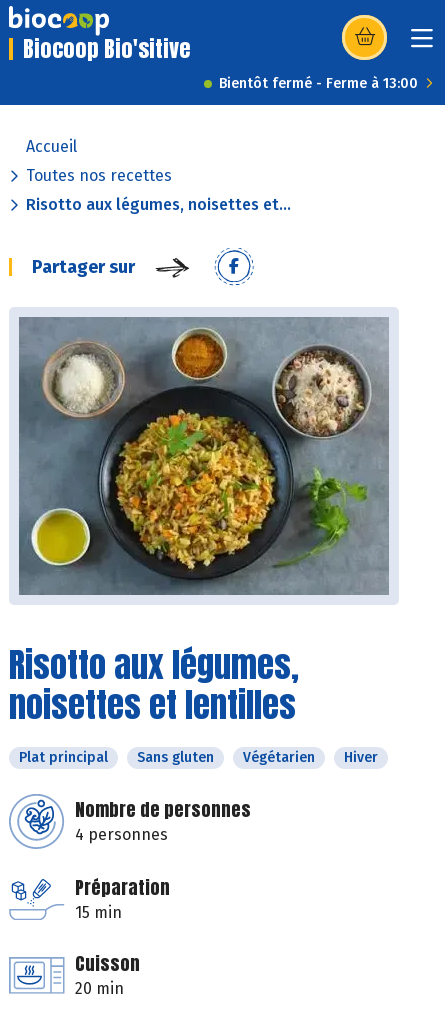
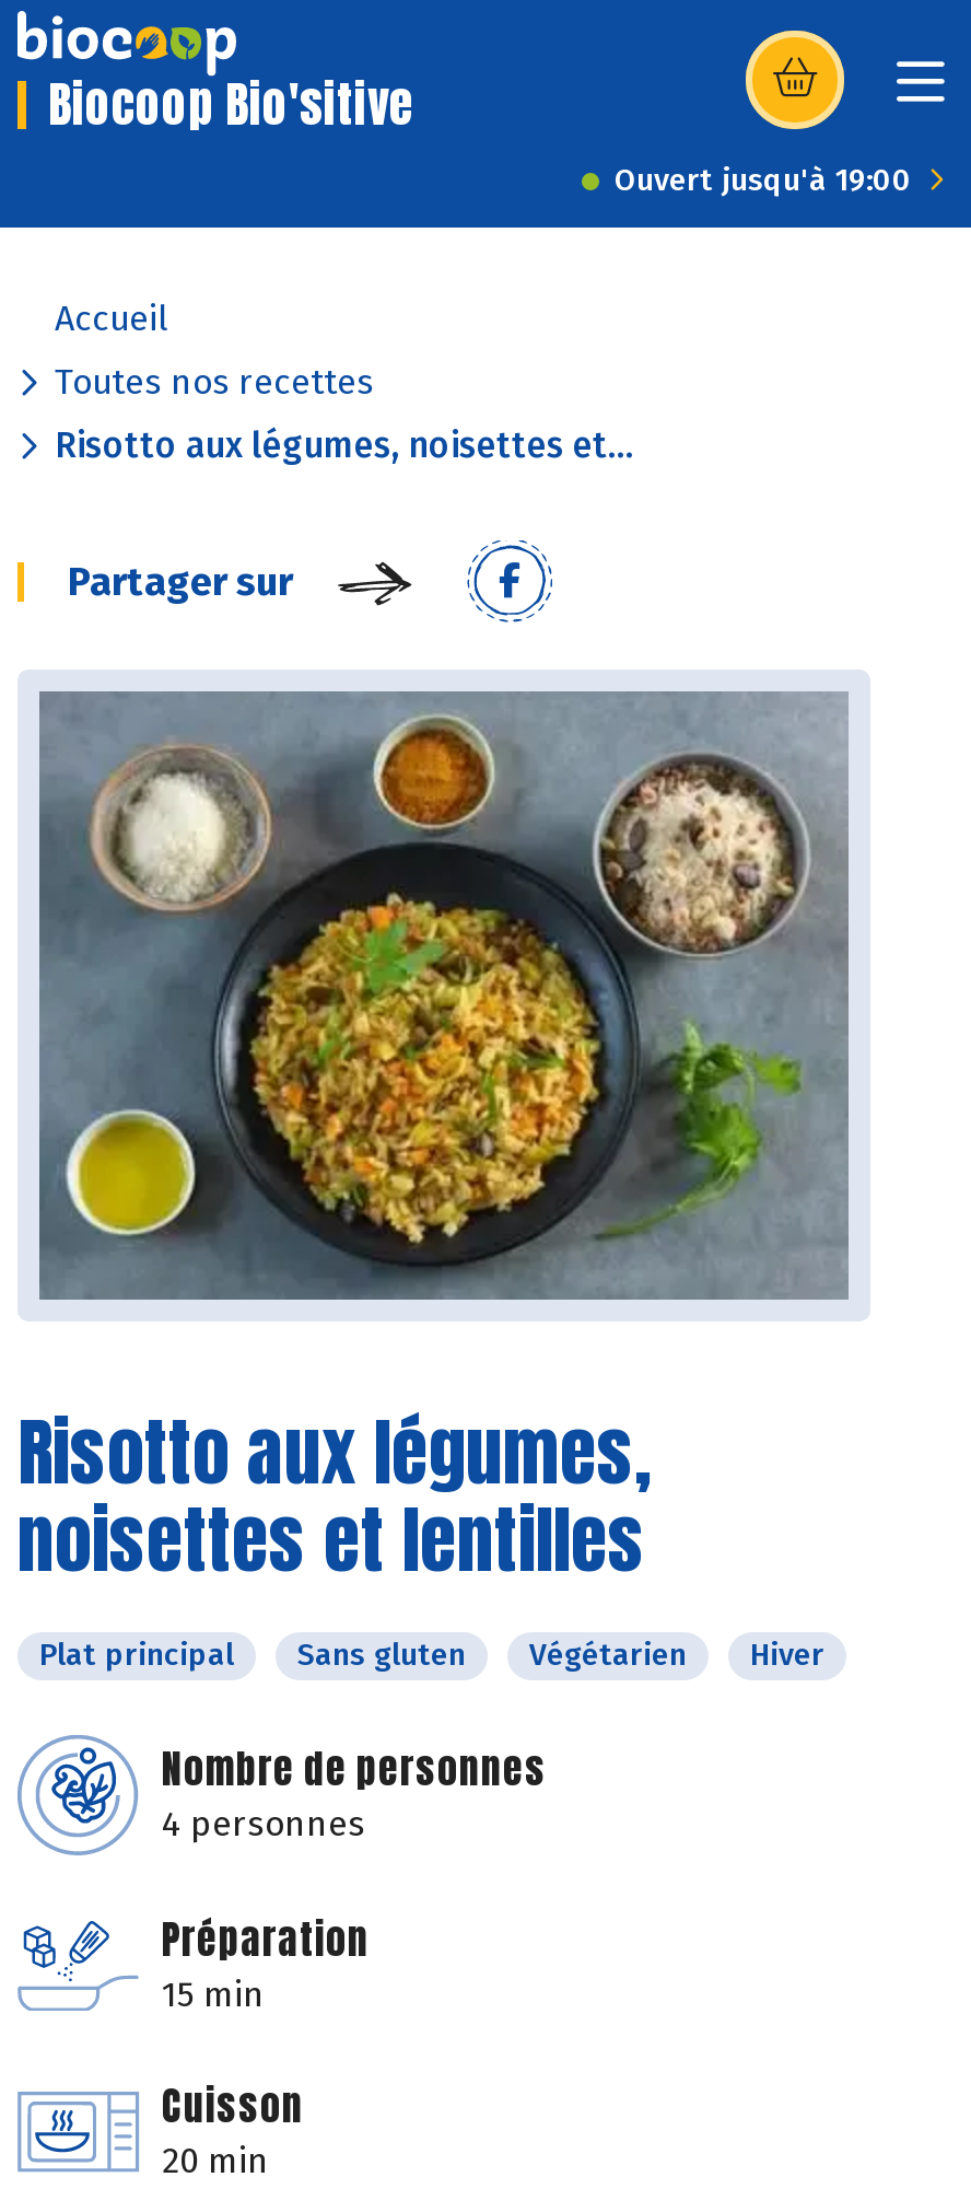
[219,75,418,92] Bientôt fermé - Ferme à 13:00 -> [615,162,912,199] Ouvert jusqu'à 19:00

